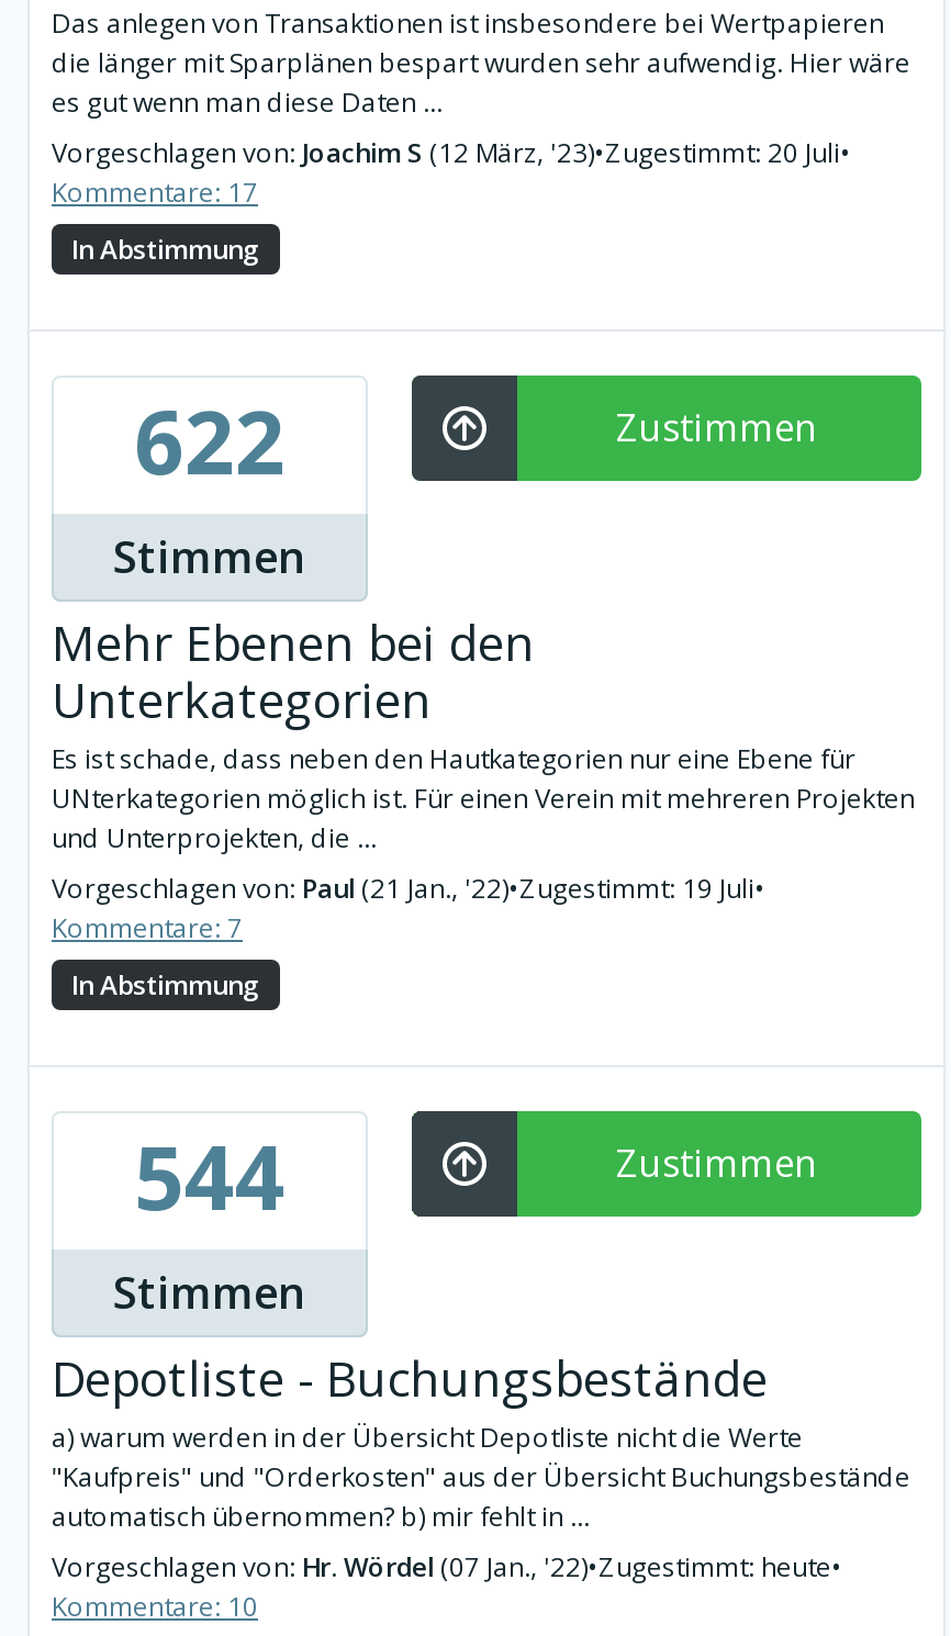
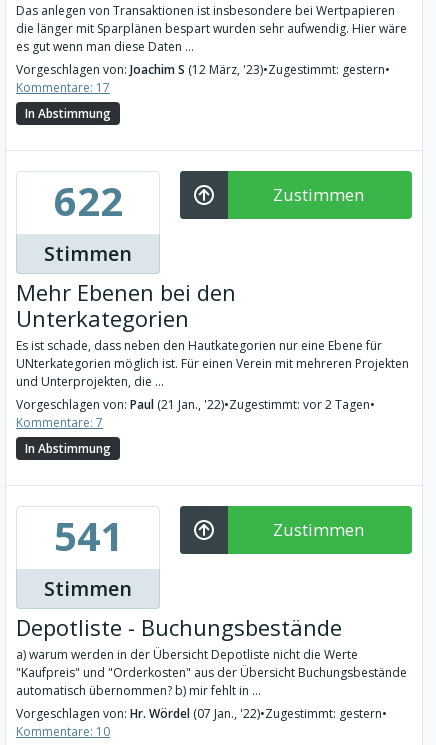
[52,134,851,171] Vorgeschlagen von: Joachim S (12 März, '23)•Zugestimmt: 20 Juli• -> [16,61,390,78] Vorgeschlagen von: Joachim S (12 März, '23)•Zugestimmt: gestern•
[52,870,765,907] Vorgeschlagen von: Paul (21 Jan., '22)•Zugestimmt: 19 Juli• -> [16,396,375,413] Vorgeschlagen von: Paul (21 Jan., '22)•Zugestimmt: vor 2 Tagen•
[134,1116,286,1236] 544 -> [53,508,122,563] 541
[52,1548,842,1585] Vorgeschlagen von: Hr. Wördel (07 Jan., '22)•Zugestimmt: heute• -> [16,705,387,722] Vorgeschlagen von: Hr. Wördel (07 Jan., '22)•Zugestimmt: gestern•

